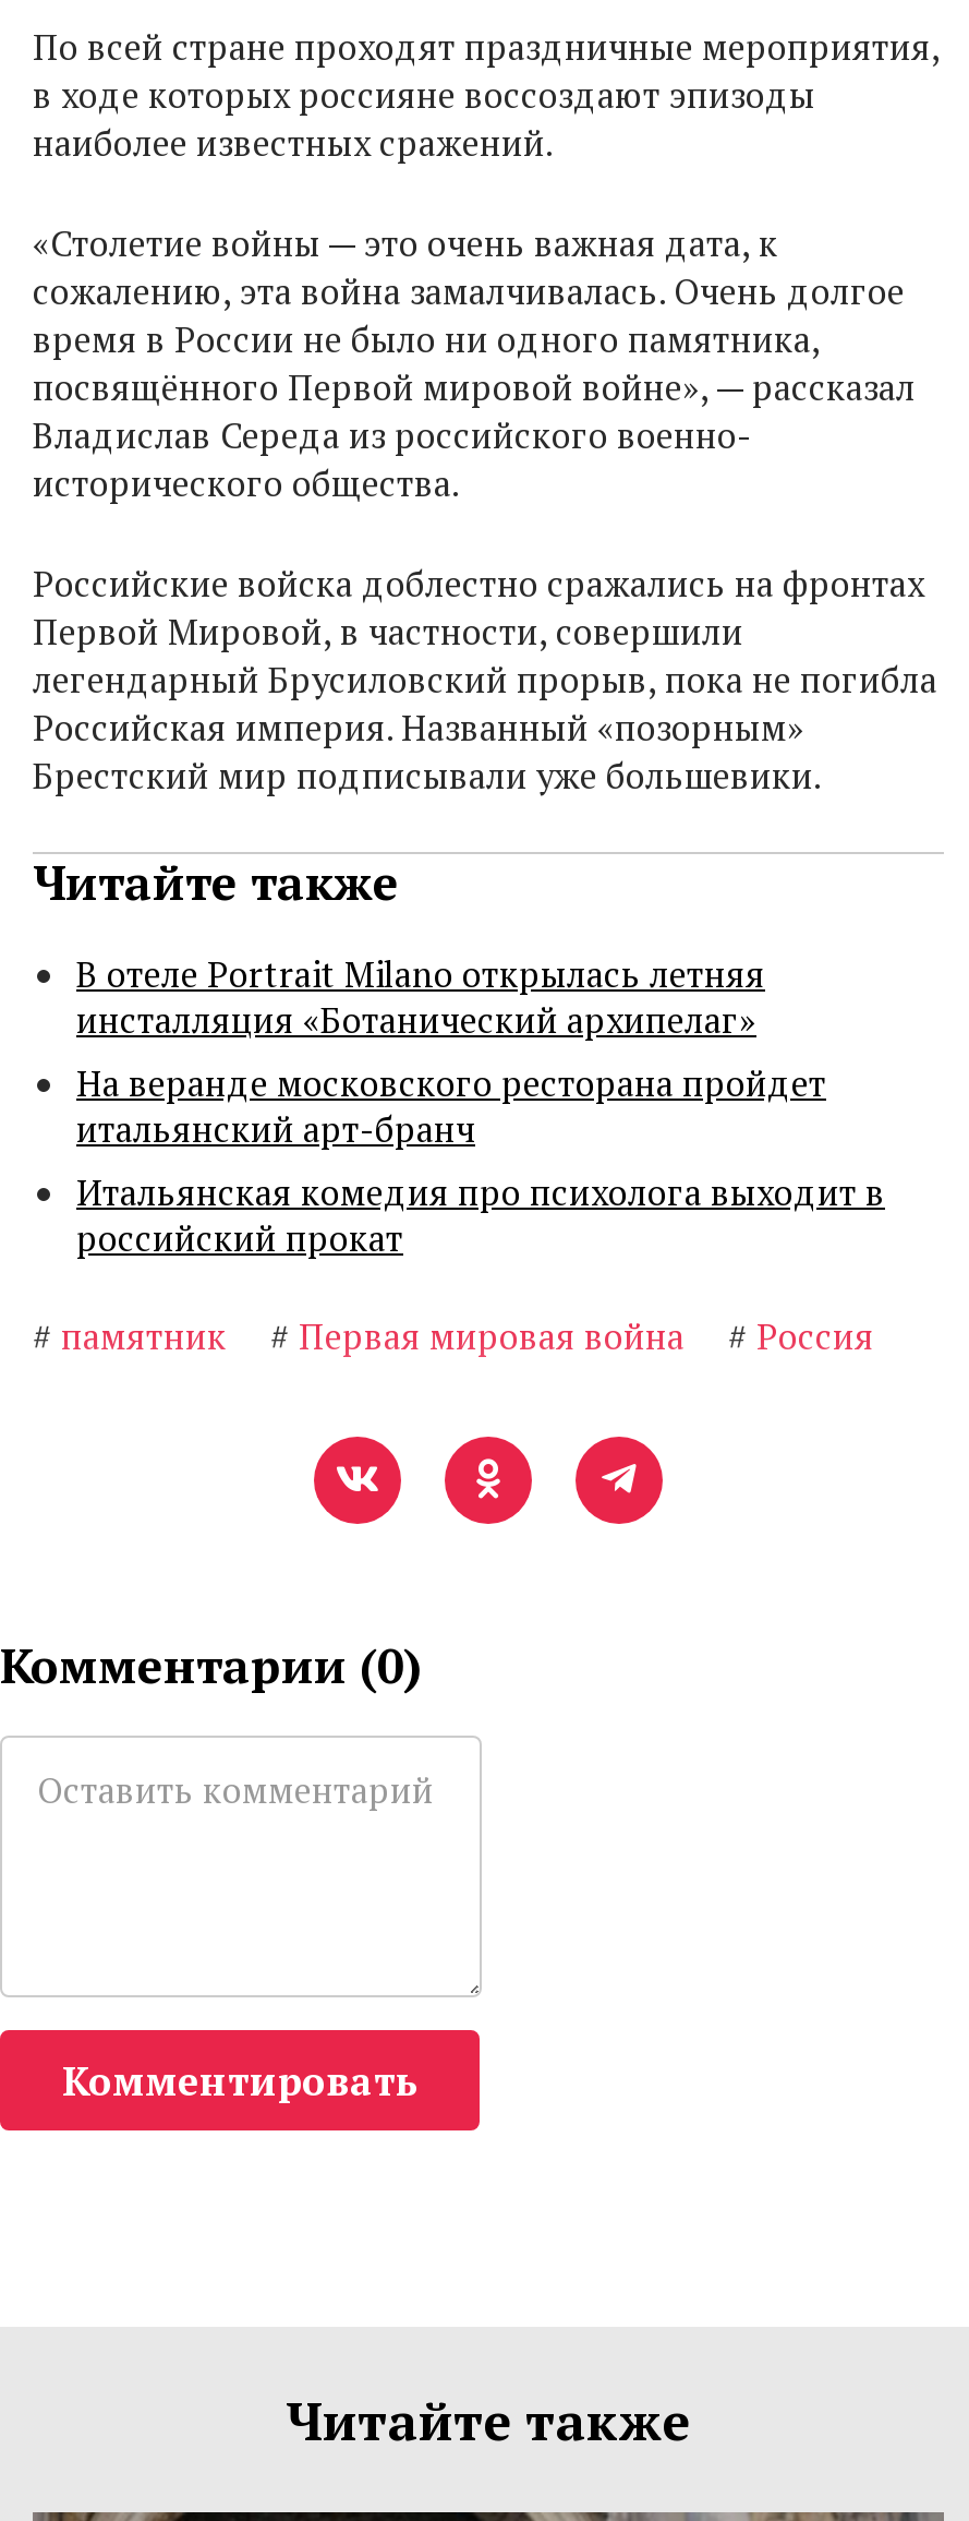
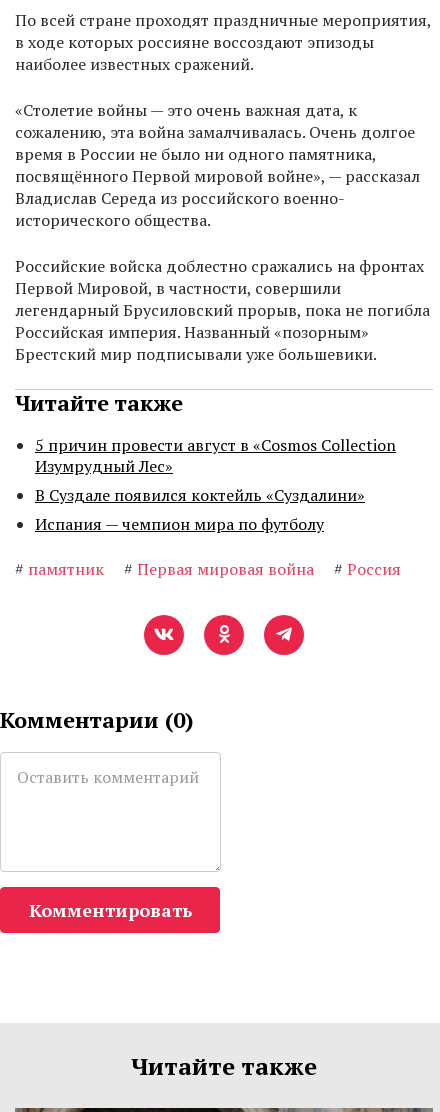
[76,951,885,1263] В отеле Portrait Milano открылась летняя | инсталляция «Ботанический архипелаг» | На веранде московского ресторана пройдет | итальянский арт-бранч | Итальянская комедия про психолога выходит в | российский прокат -> [35,434,396,535] 5 причин провести август в «Cosmos Collection | Изумрудный Лес» | В Суздале появился коктейль «Суздалини» | Испания — чемпион мира по футболу

